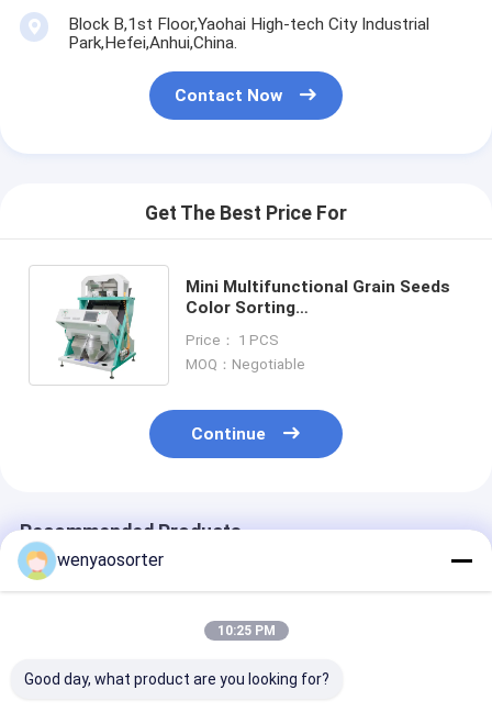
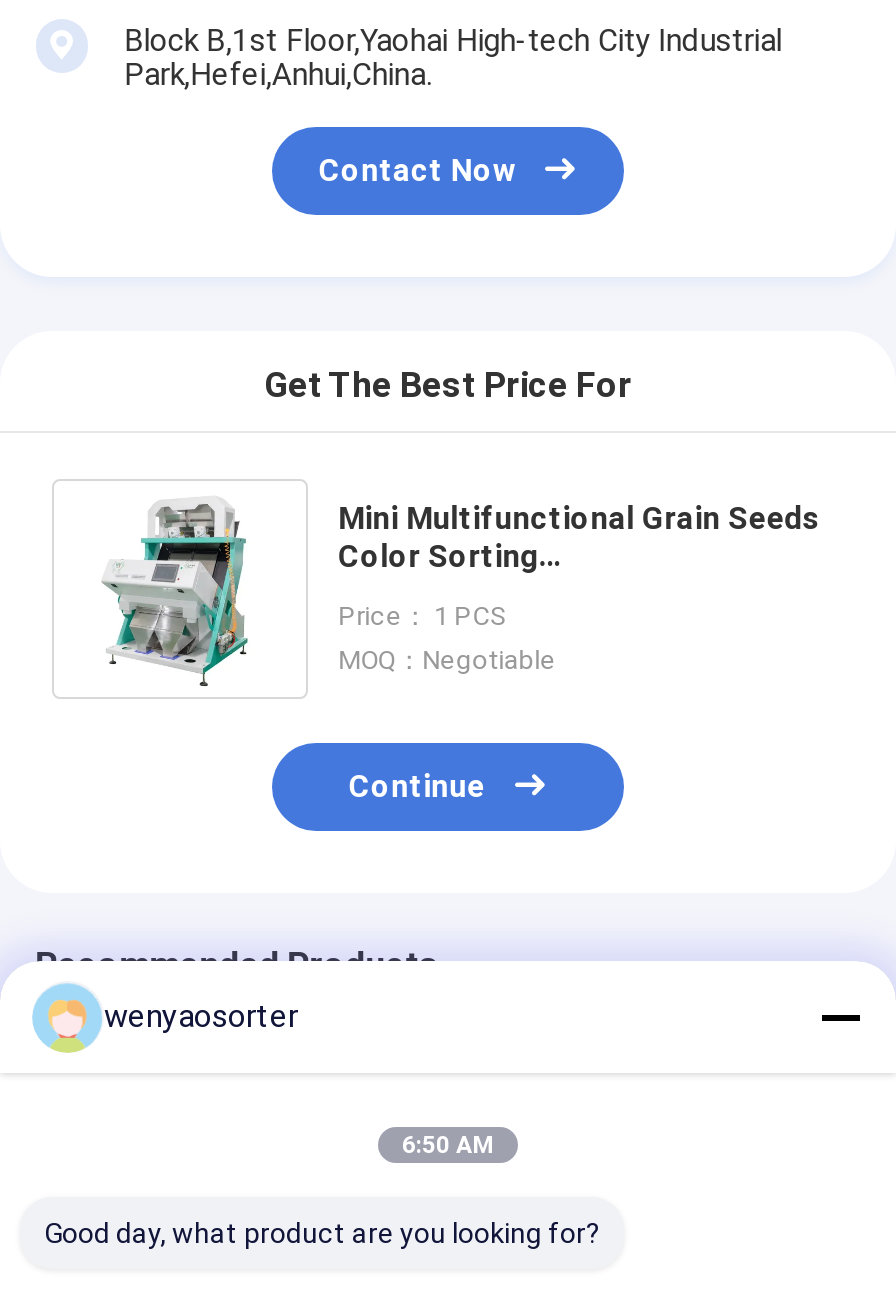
[217,623,275,638] 10:25 PM -> [402,1131,494,1159] 6:50 AM

